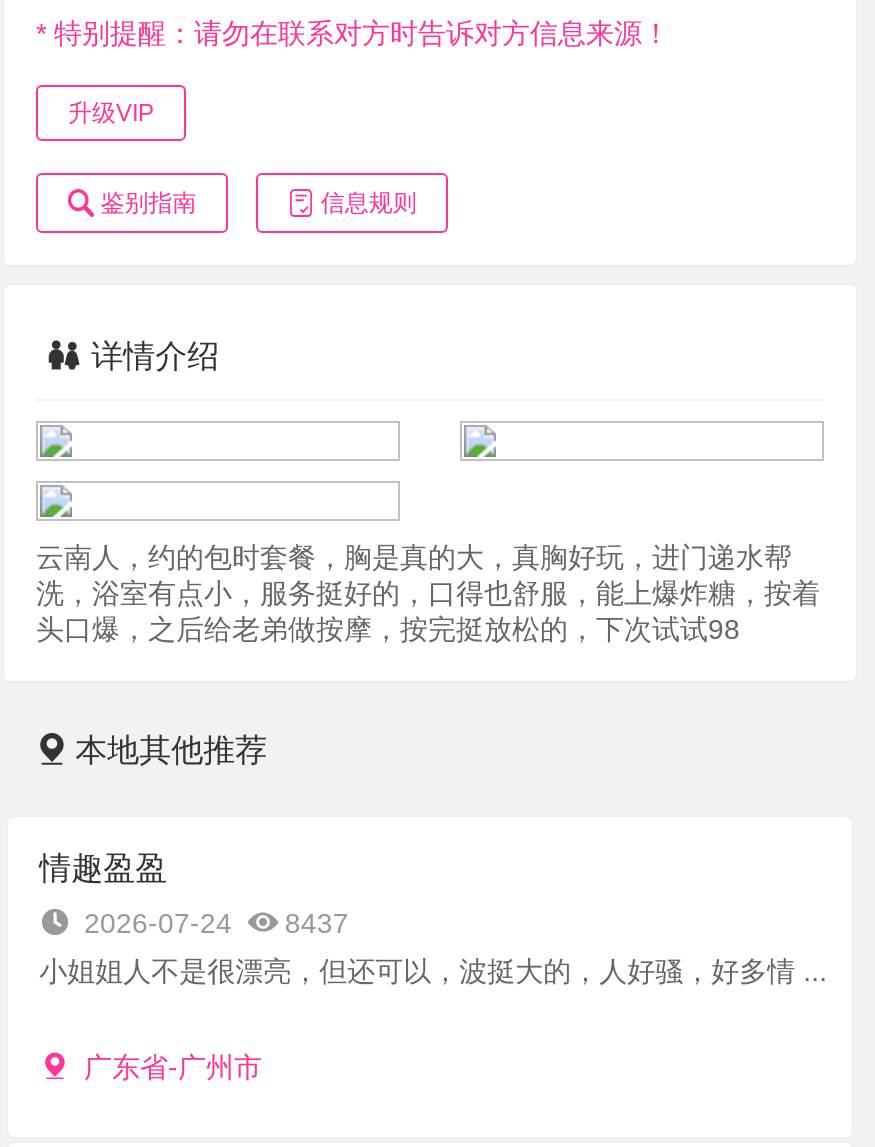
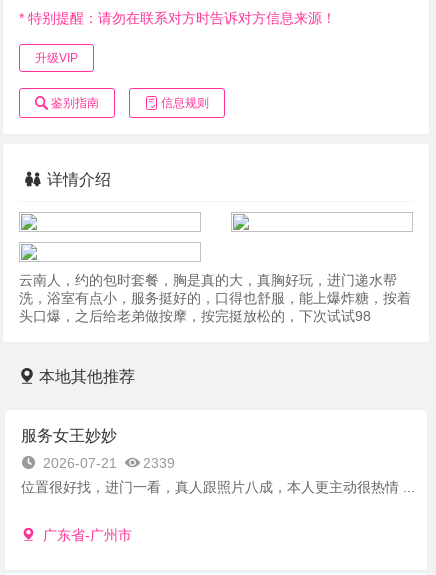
[39,850,167,884] 情趣盈盈 -> [21,427,117,444] 服务女王妙妙
[84,906,349,938] 2026-07-24 | 8437 -> [43,455,175,471] 2026-07-21 | 2339
[39,954,827,986] 小姐姐人不是很漂亮，但还可以，波挺大的，人好骚，好多情 ... -> [21,479,415,495] 位置很好找，进门一看，真人跟照片八成，本人更主动很热情 ...

